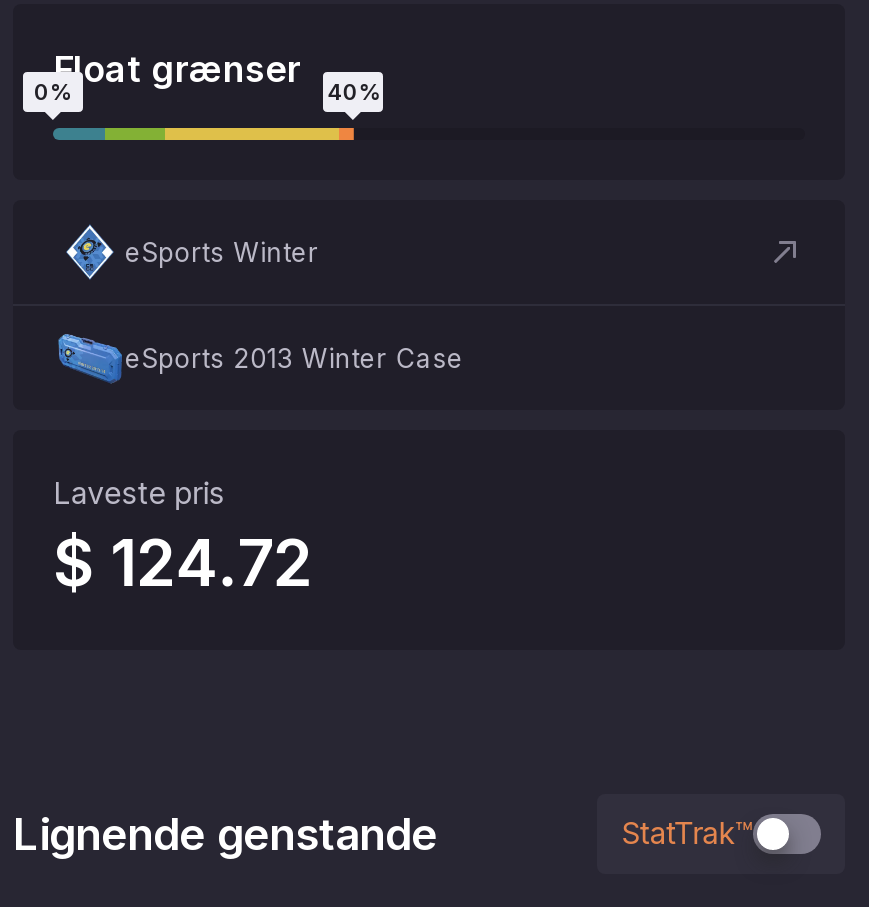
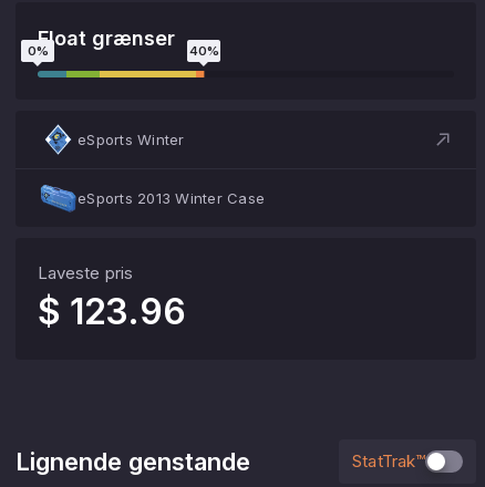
[53,524,312,602] $ 124.72 -> [38,290,186,333] $ 123.96

